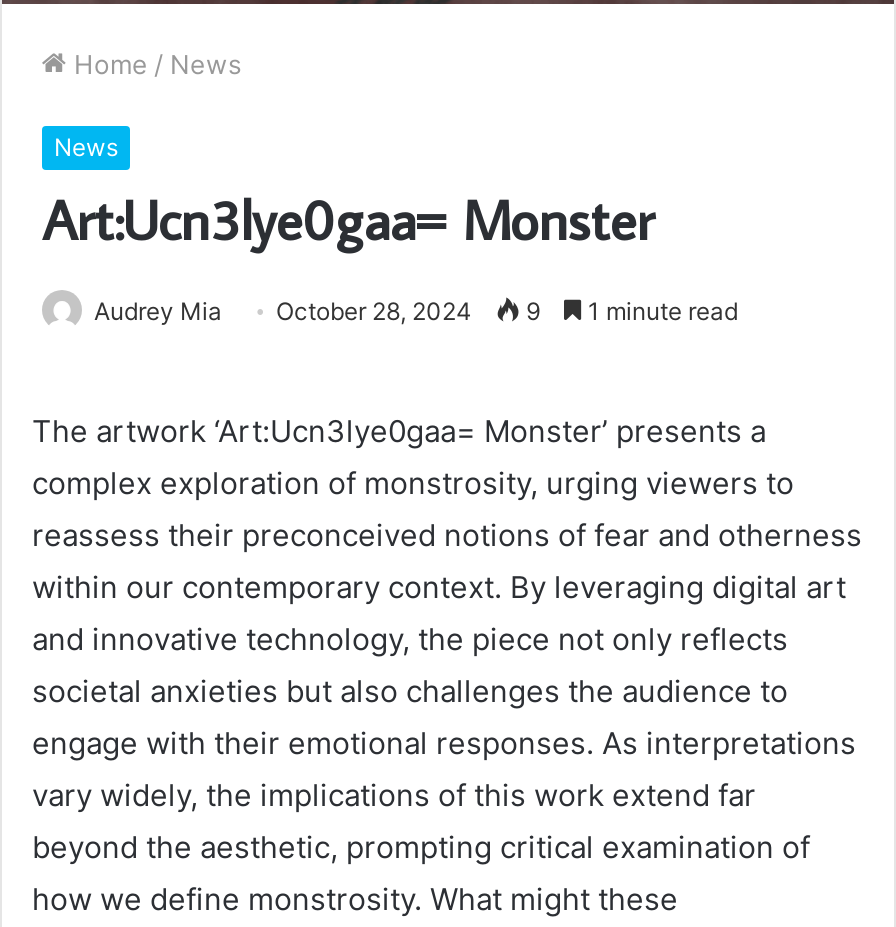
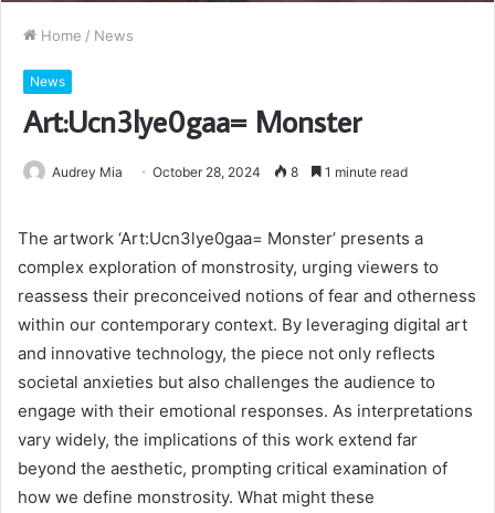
[94,297,738,327] Audrey Mia October 28, 2024 9 1 minute read -> [52,164,408,181] Audrey Mia October 28, 2024 8 1 minute read

